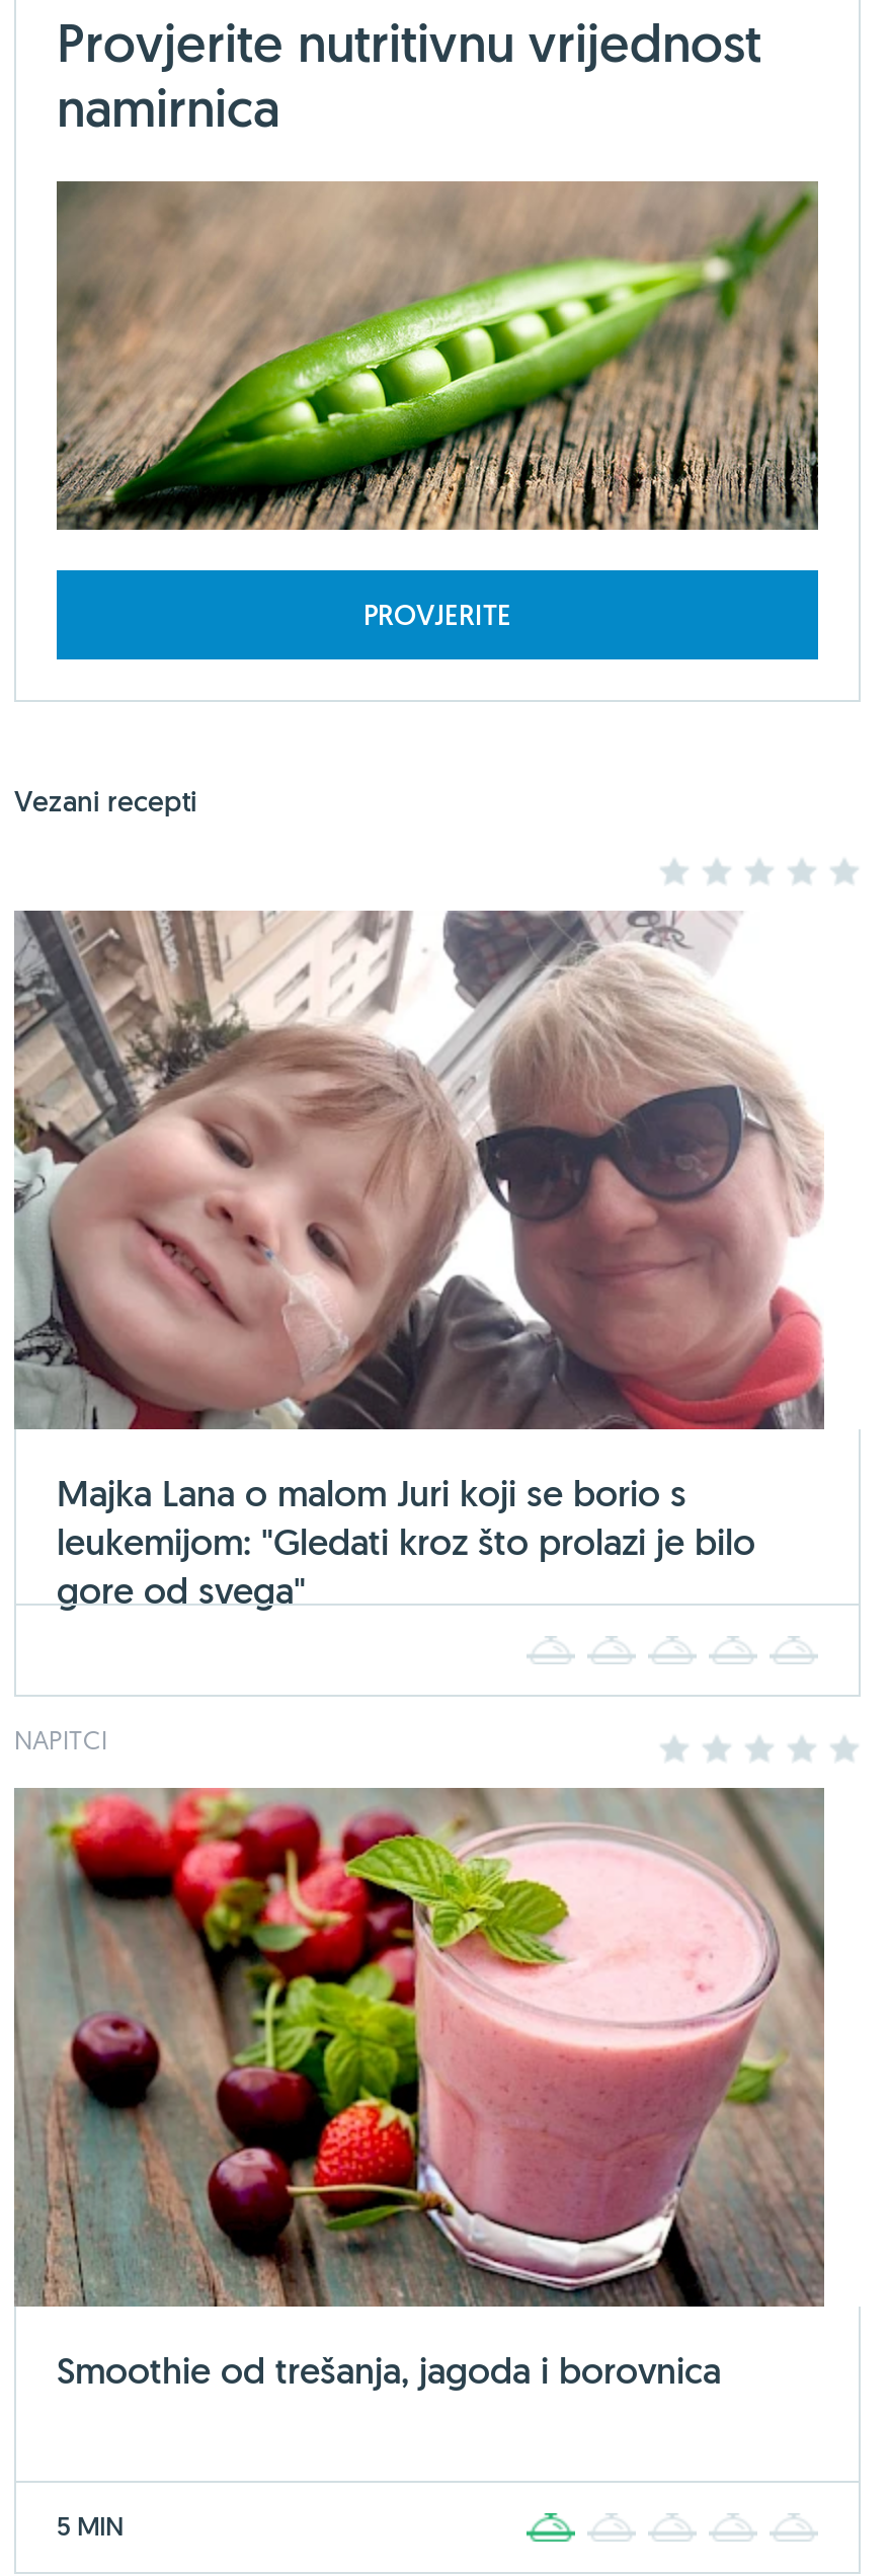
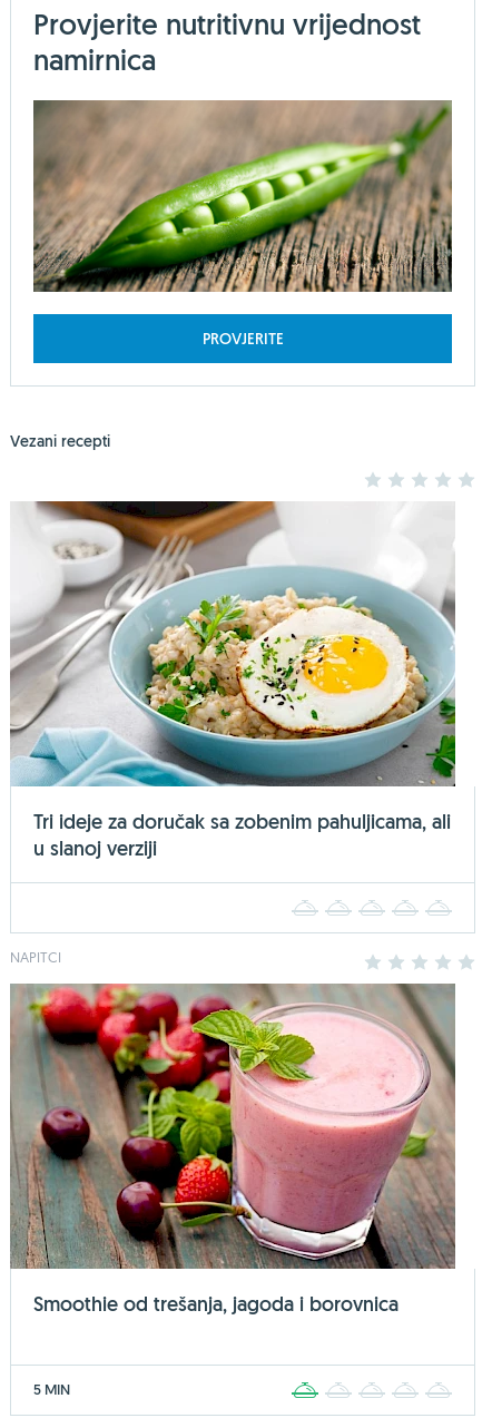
[12,909,824,1613] [image] | Majka Lana o malom Juri koji se borio s | leukemijom: "Gledati kroz što prolazi je bilo | gore od svega" -> [10,500,456,861] [image] | Tri ideje za doručak sa zobenim pahuljicama, ali | u slanoj verziji

